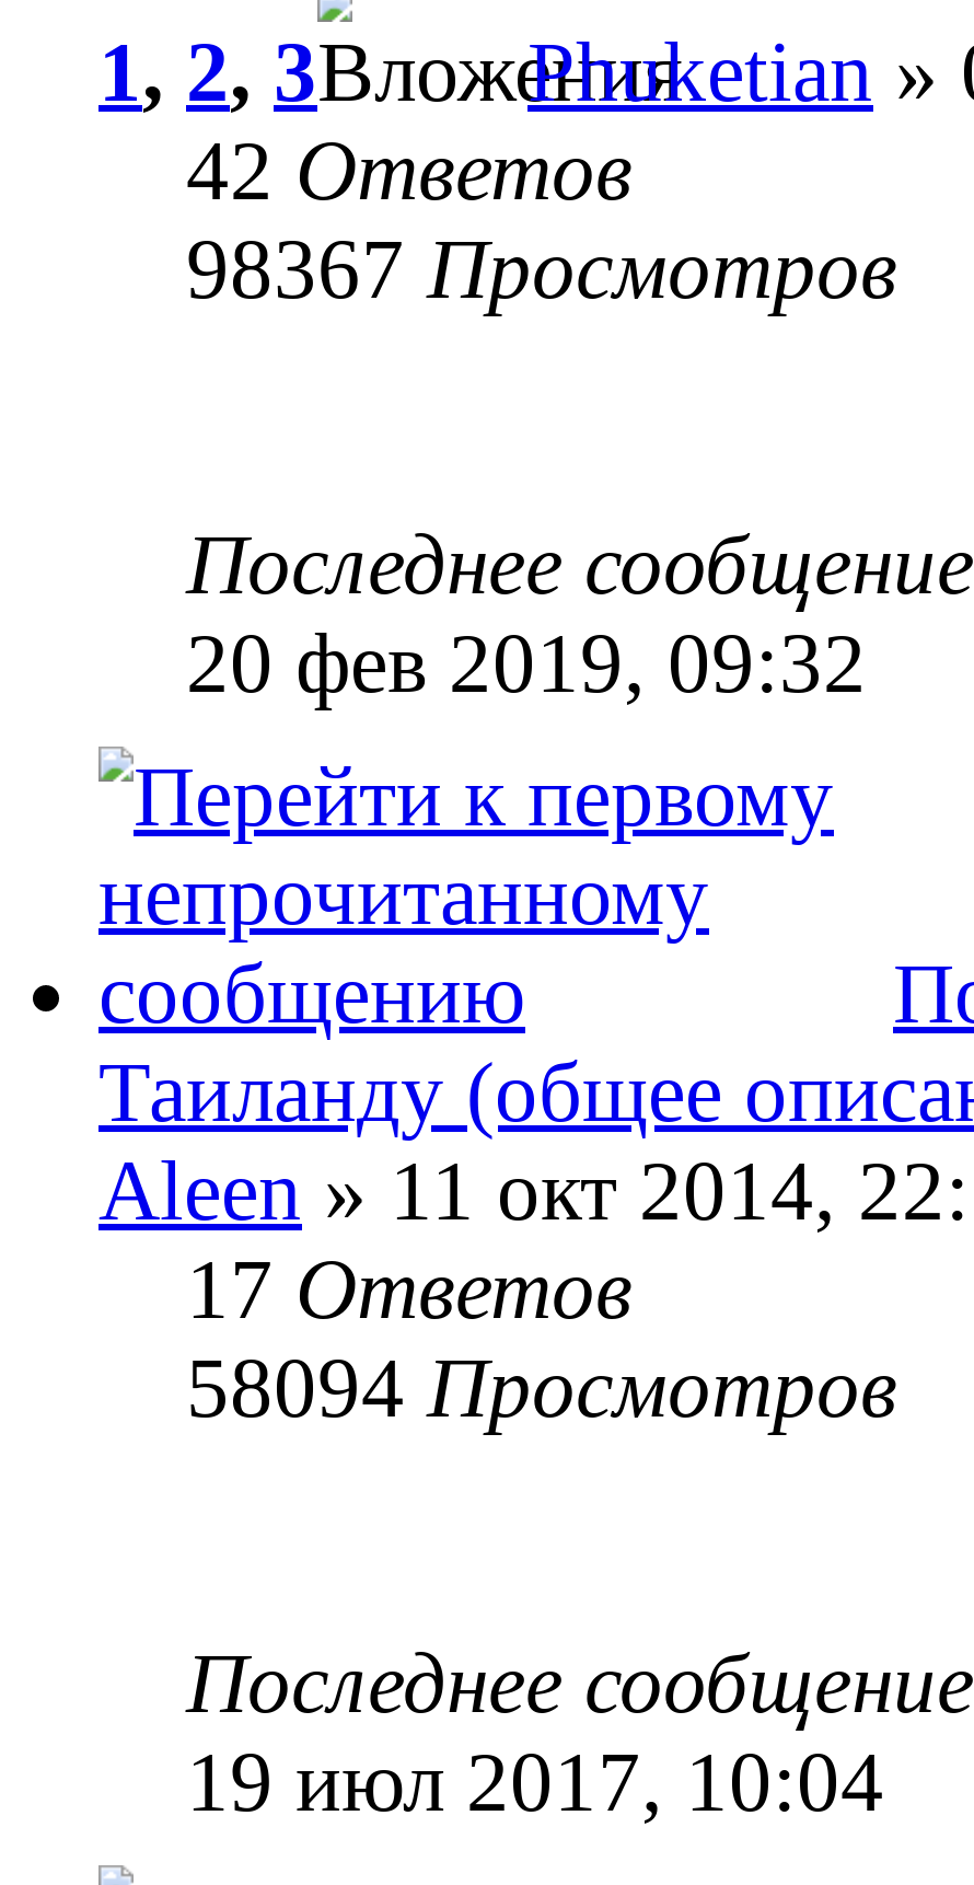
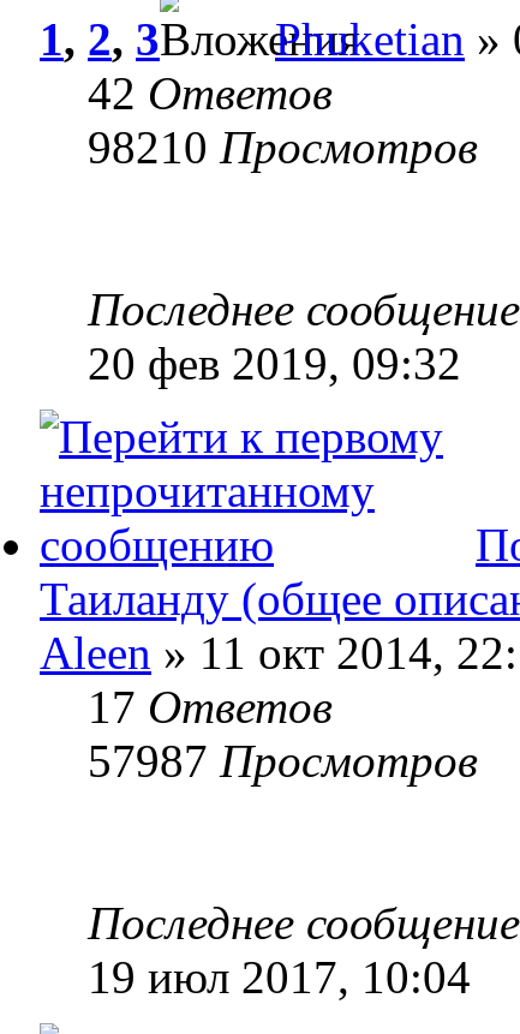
[186,221,897,315] 98367 Просмотров -> [88,121,478,173] 98210 Просмотров
[186,1340,897,1434] 58094 Просмотров -> [88,735,478,786] 57987 Просмотров

